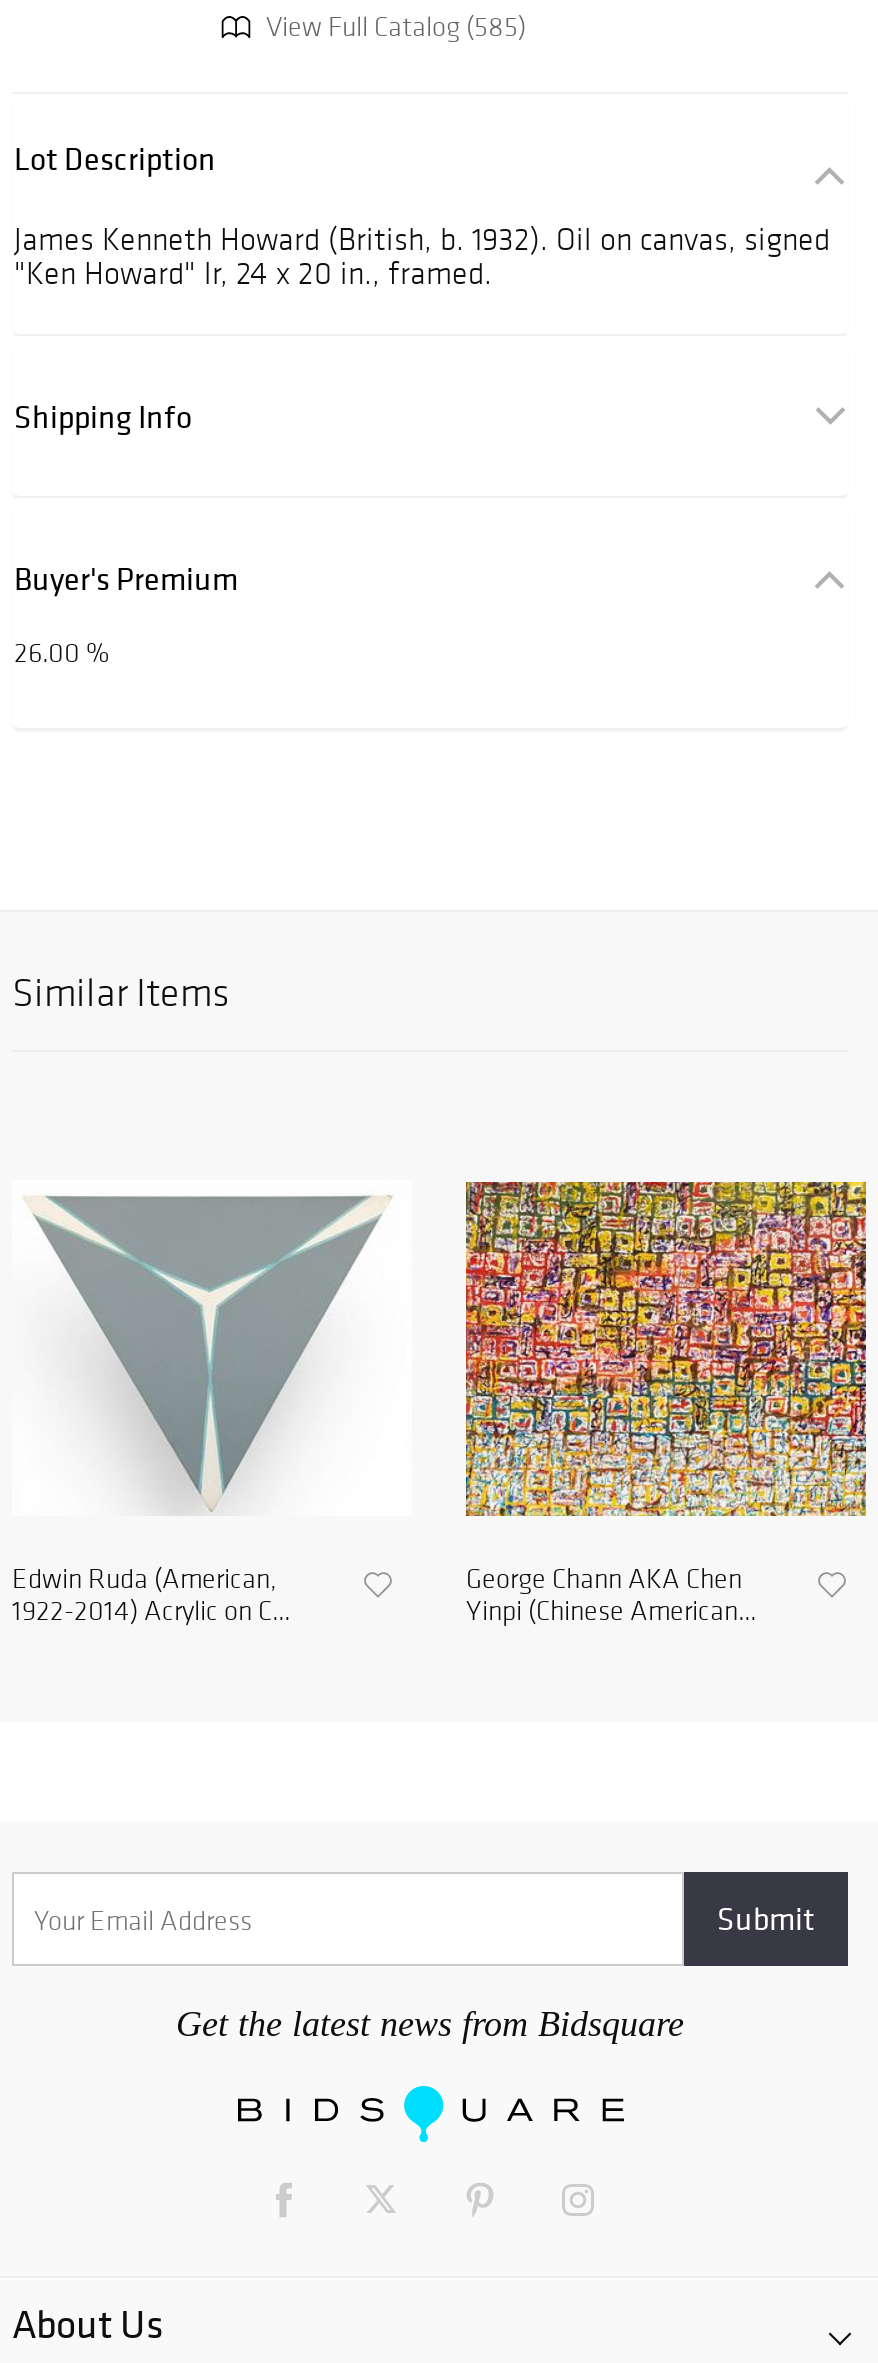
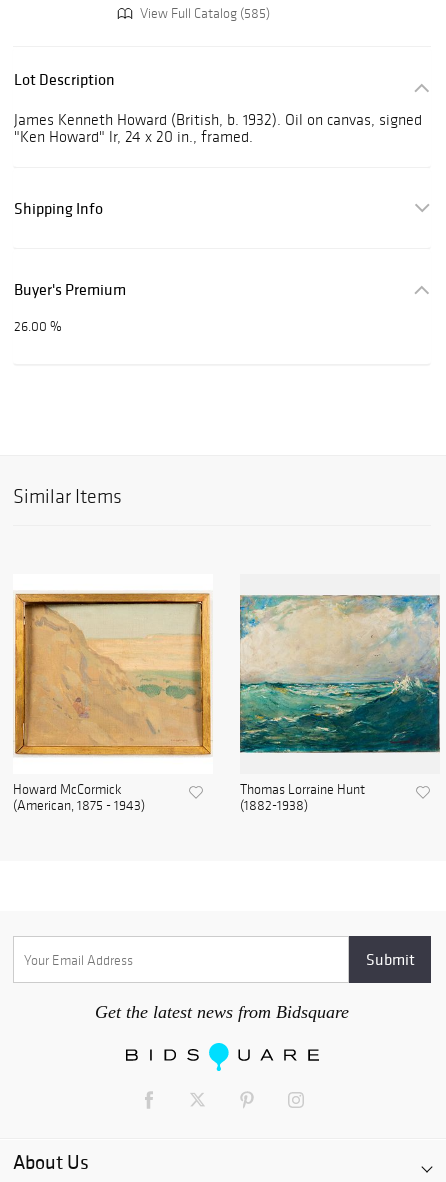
[12,1184,410,1628] [image] | Edwin Ruda (American, | 1922-2014) Acrylic on C... -> [13,591,213,814] [image] | Howard McCormick | (American, 1875 - 1943)
[464,1180,868,1628] [image] | George Chann AKA Chen | Yinpi (Chinese American... -> [239,591,441,814] [image] | Thomas Lorraine Hunt | (1882-1938)

